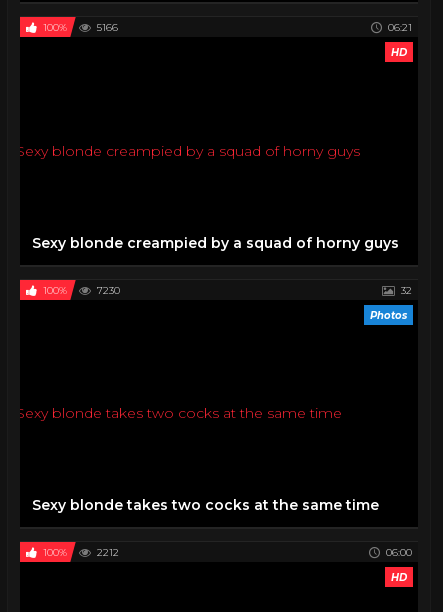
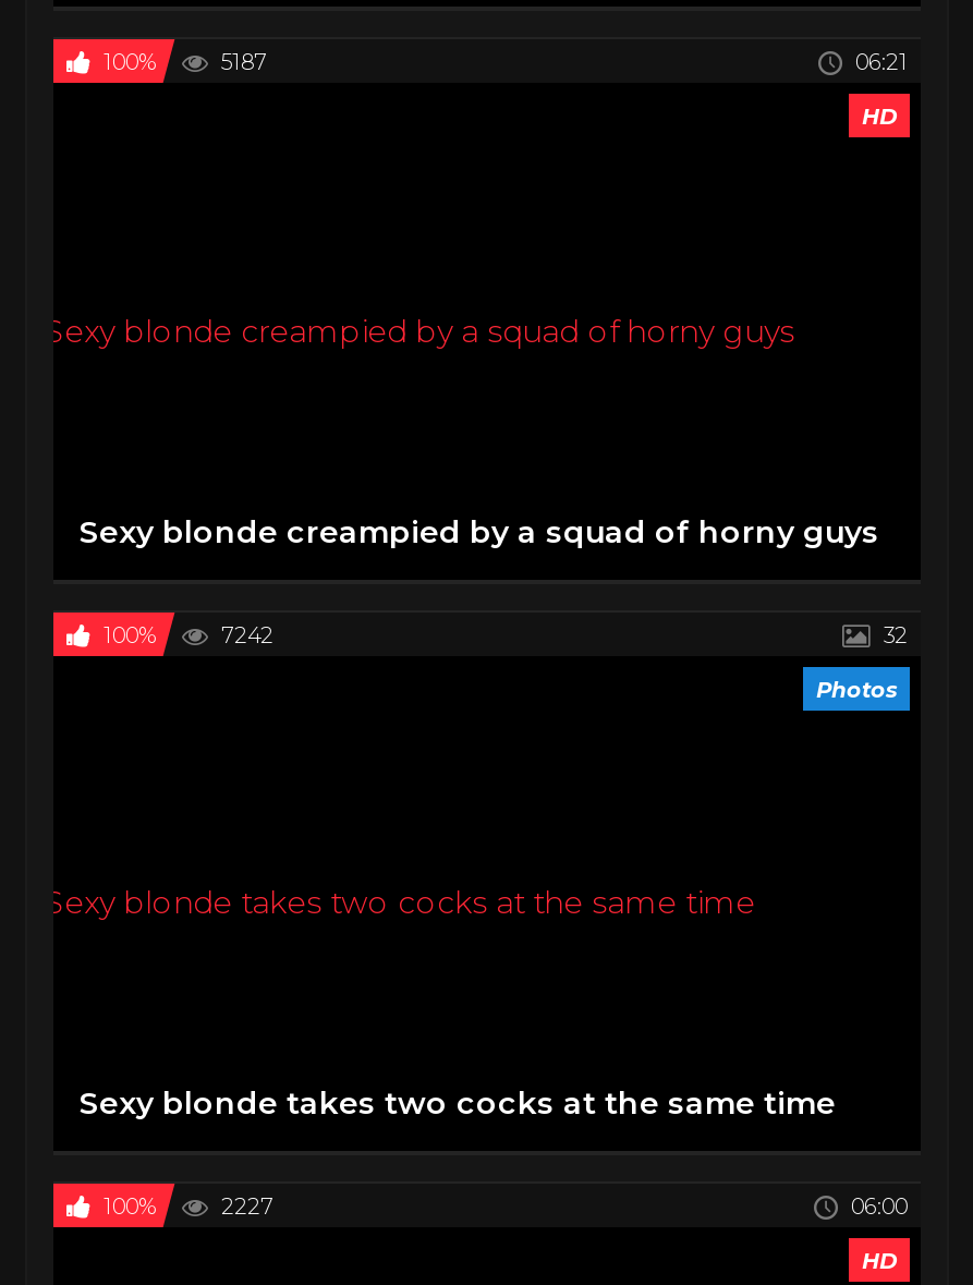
[97,21,118,34] 5166 -> [221,48,267,77] 5187
[97,283,120,296] 7230 -> [221,620,273,648] 7242
[97,546,119,559] 2212 -> [221,1192,273,1220] 2227

